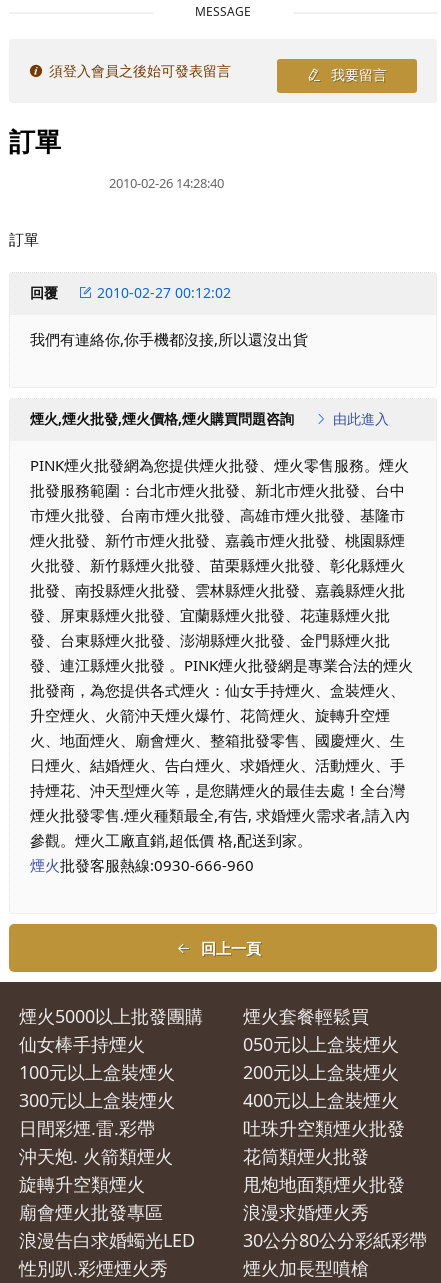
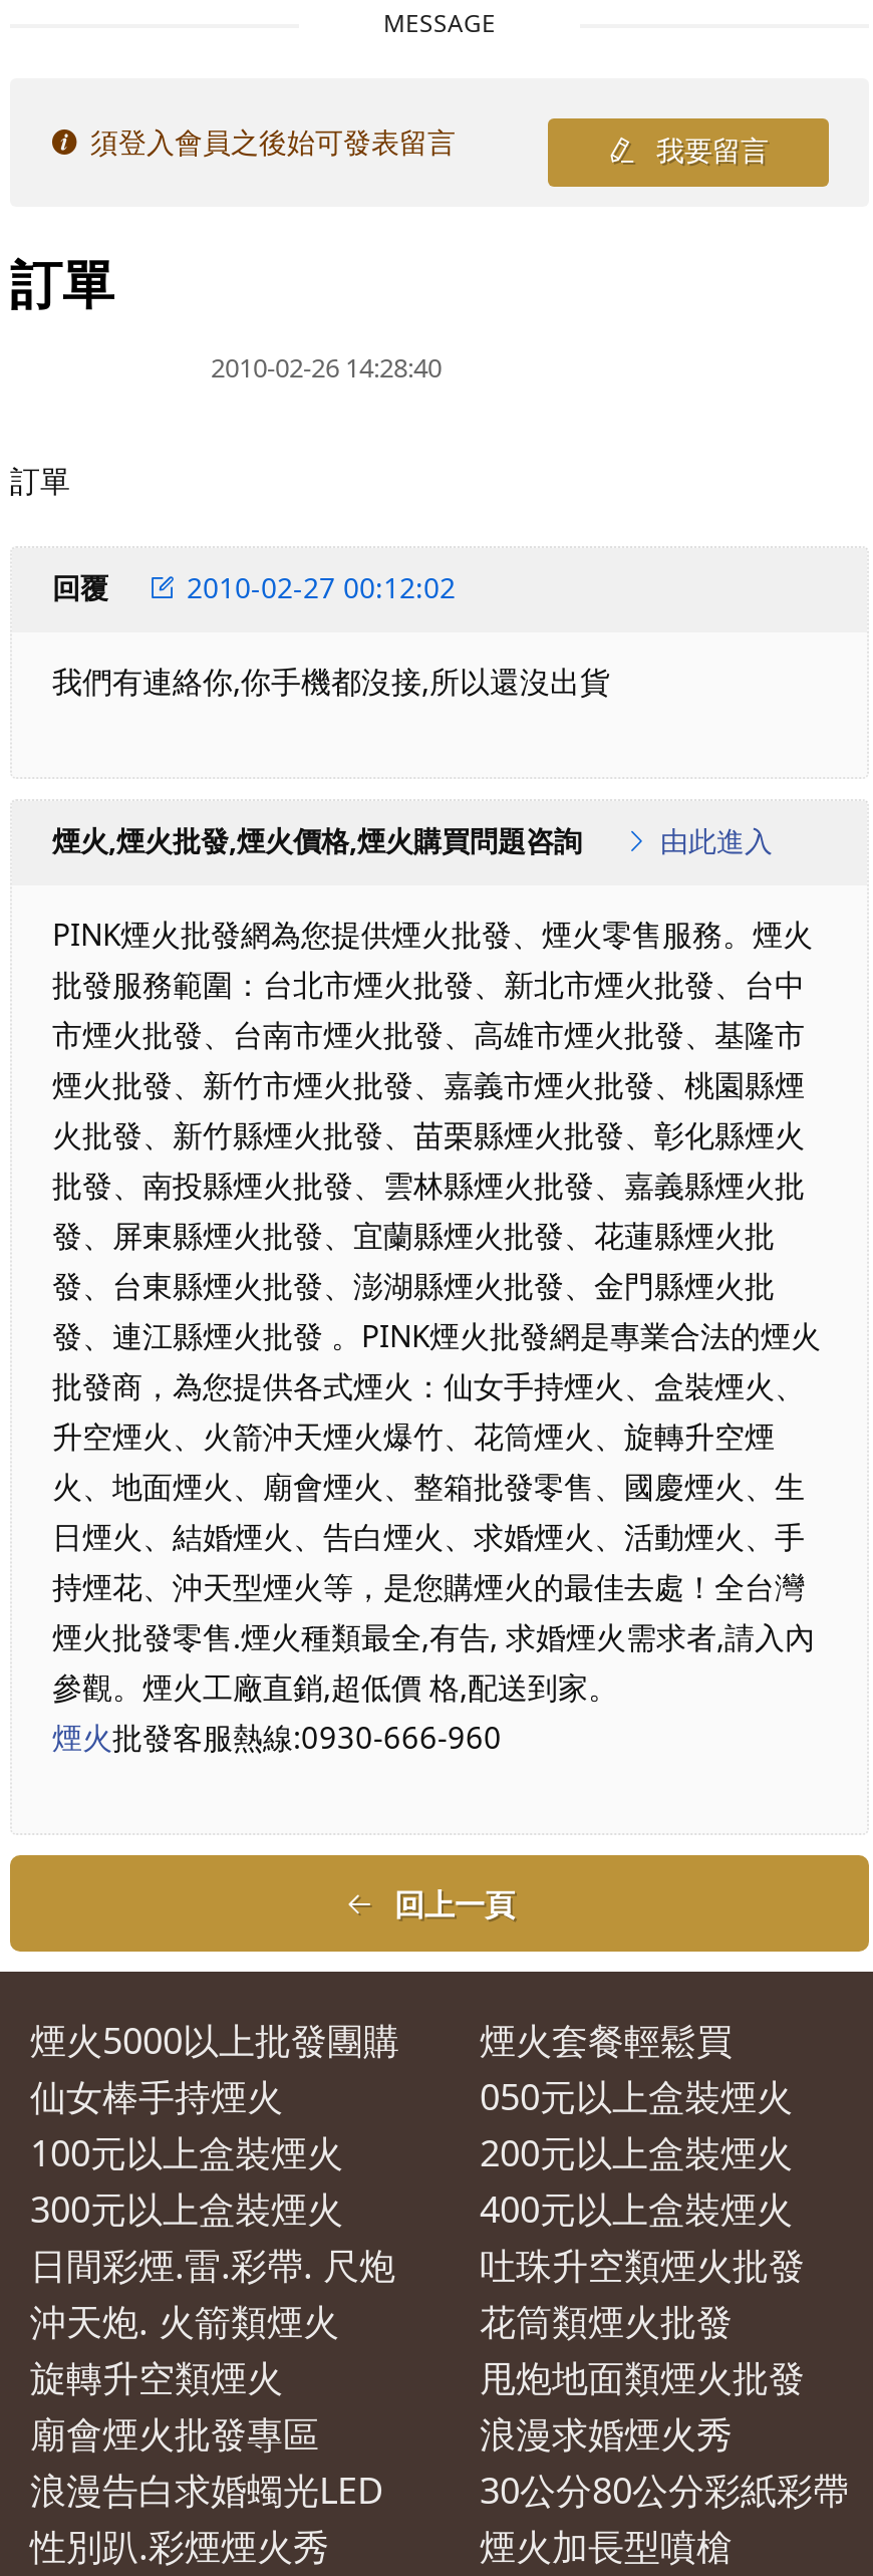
[19,1116,155,1140] 日間彩煙.雷.彩帶 -> [30,2241,395,2289] 日間彩煙.雷.彩帶. 尺炮

